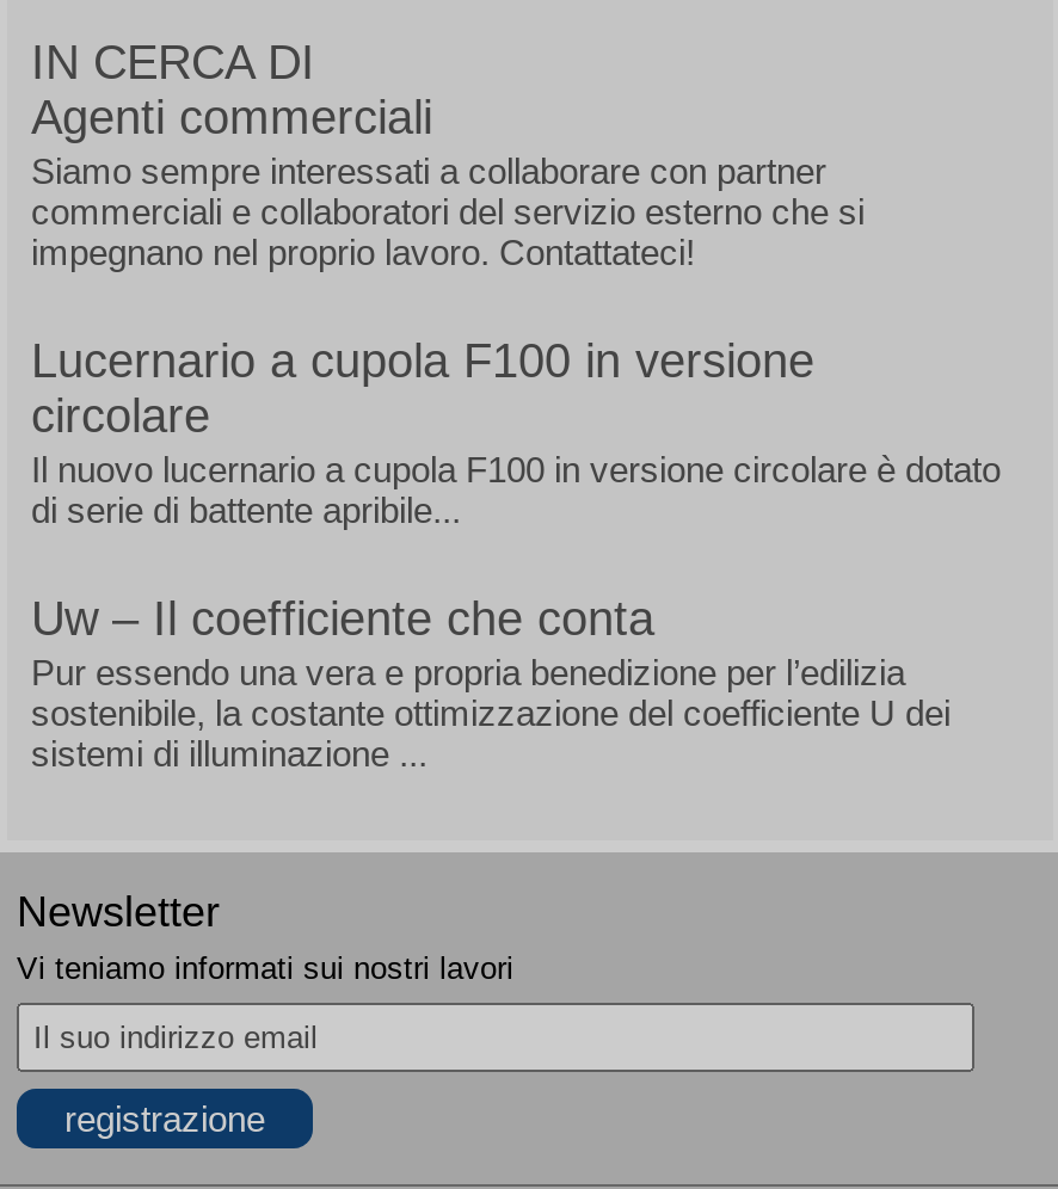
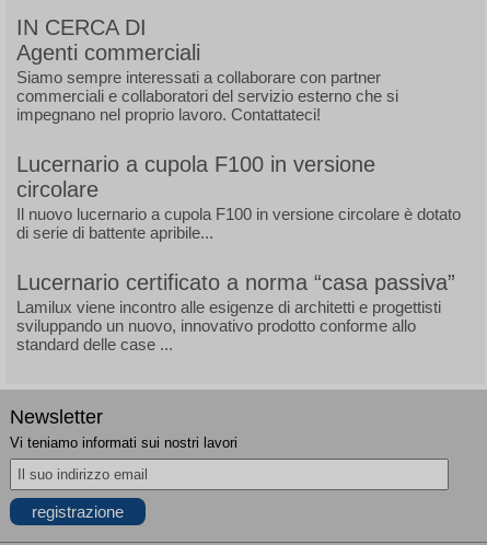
[31,592,951,774] Uw – Il coefficiente che conta | Pur essendo una vera e propria benedizione per l’edilizia | sostenibile, la costante ottimizzazione del coefficiente U dei | sistemi di illuminazione ... -> [16,270,455,353] Lucernario certificato a norma “casa passiva” | Lamilux viene incontro alle esigenze di architetti e progettisti | sviluppando un nuovo, innovativo prodotto conforme allo | standard delle case ...

